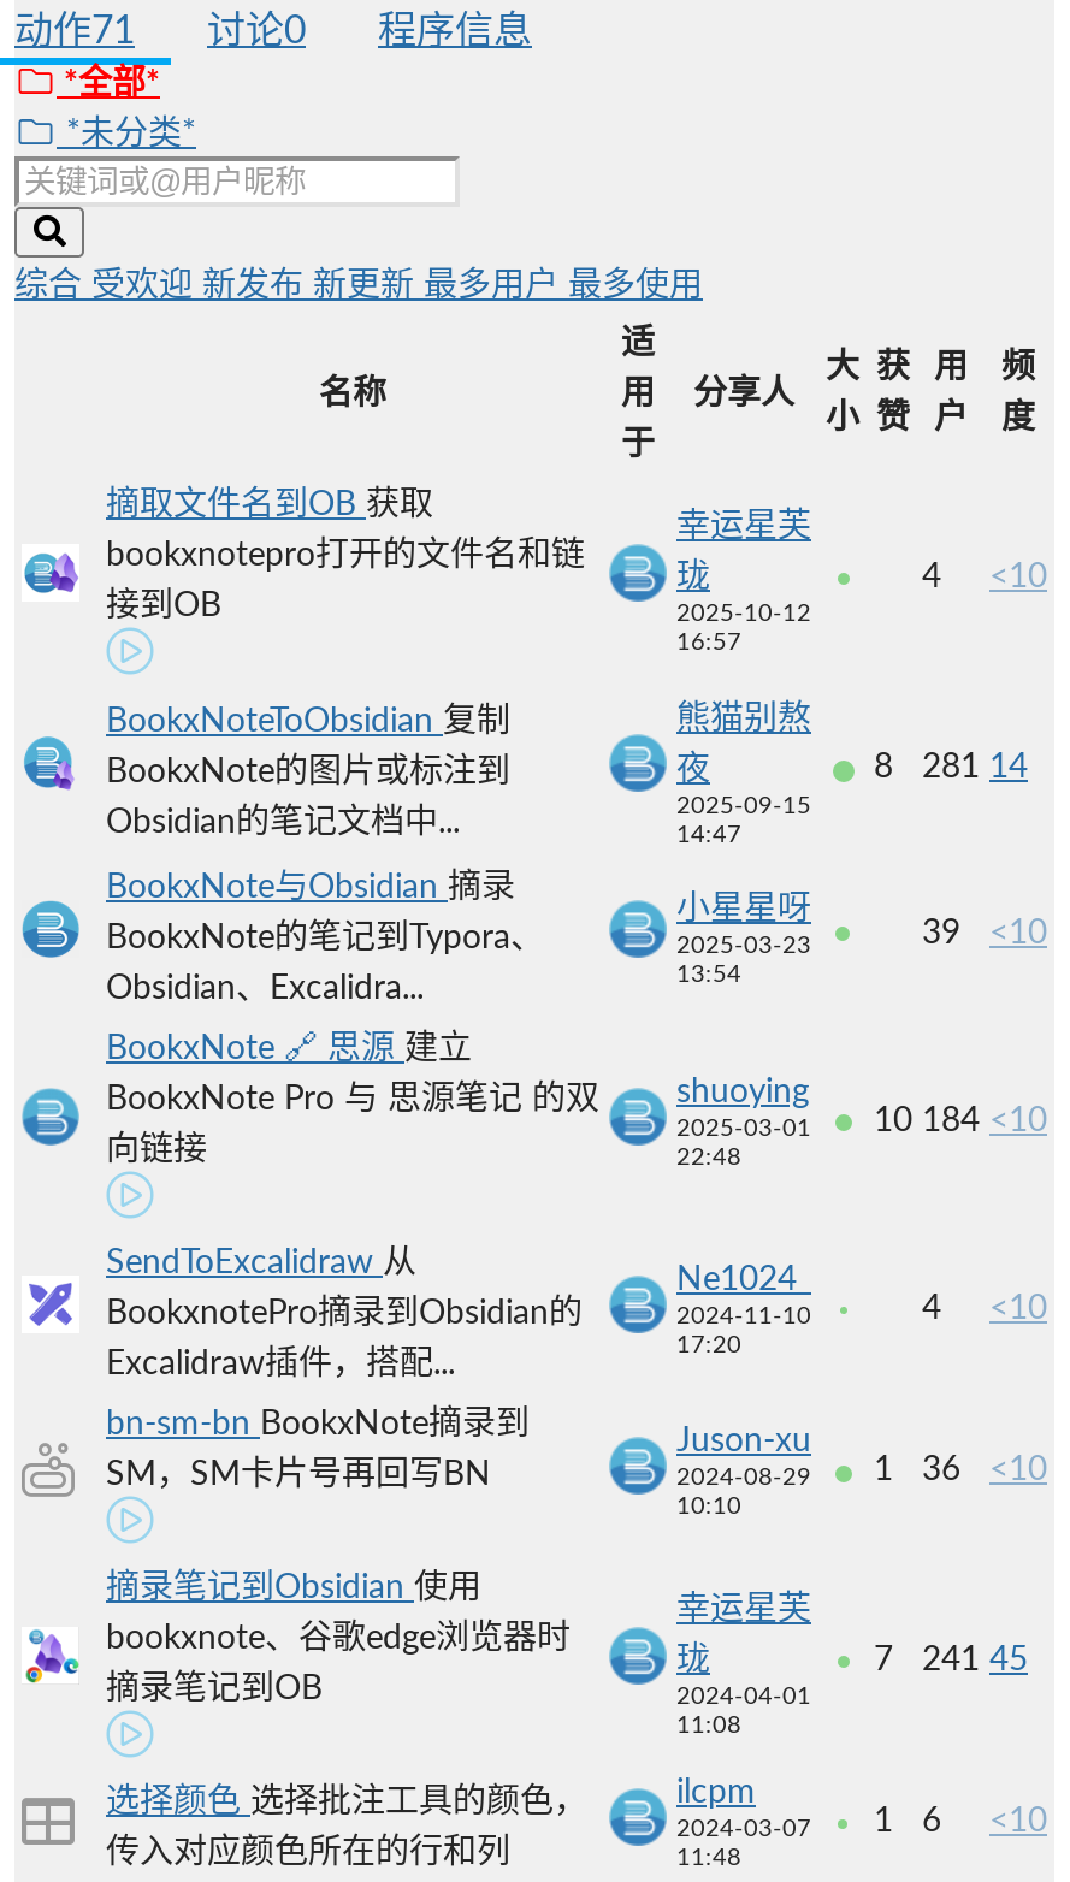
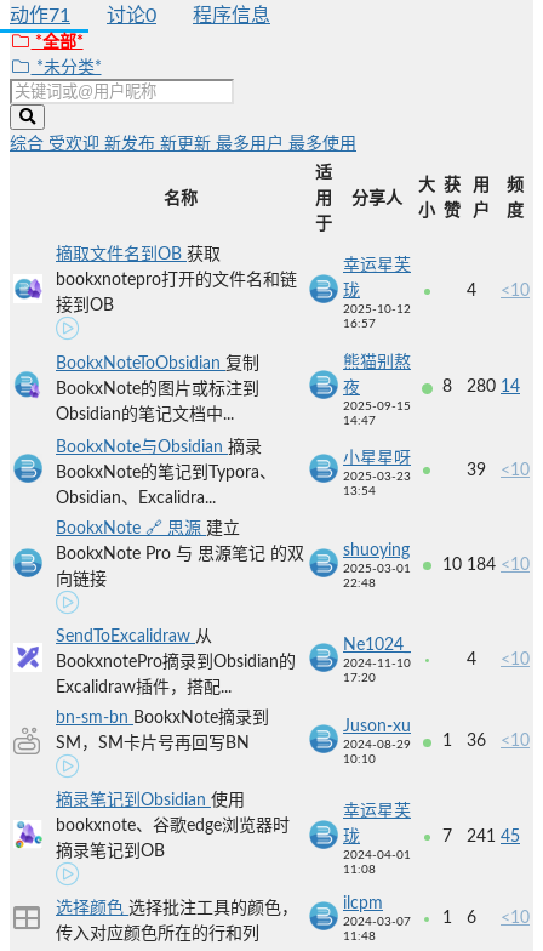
[874,751,1028,785] 8 281 14 -> [442,378,520,395] 8 280 14

